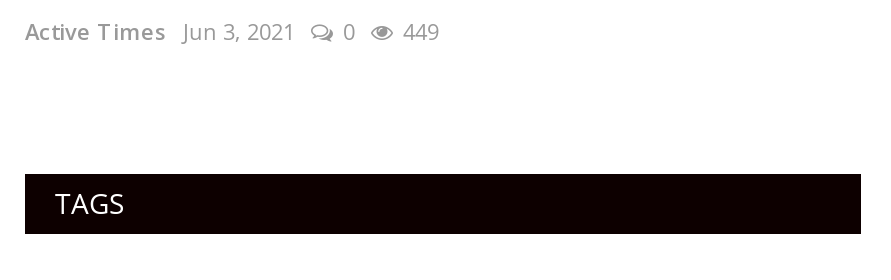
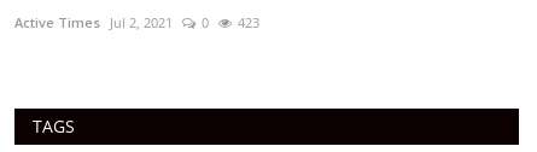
[25,16,295,46] Active Times Jun 3, 2021 -> [14,14,173,32] Active Times Jul 2, 2021
[403,16,439,46] 449 -> [238,14,259,32] 423

